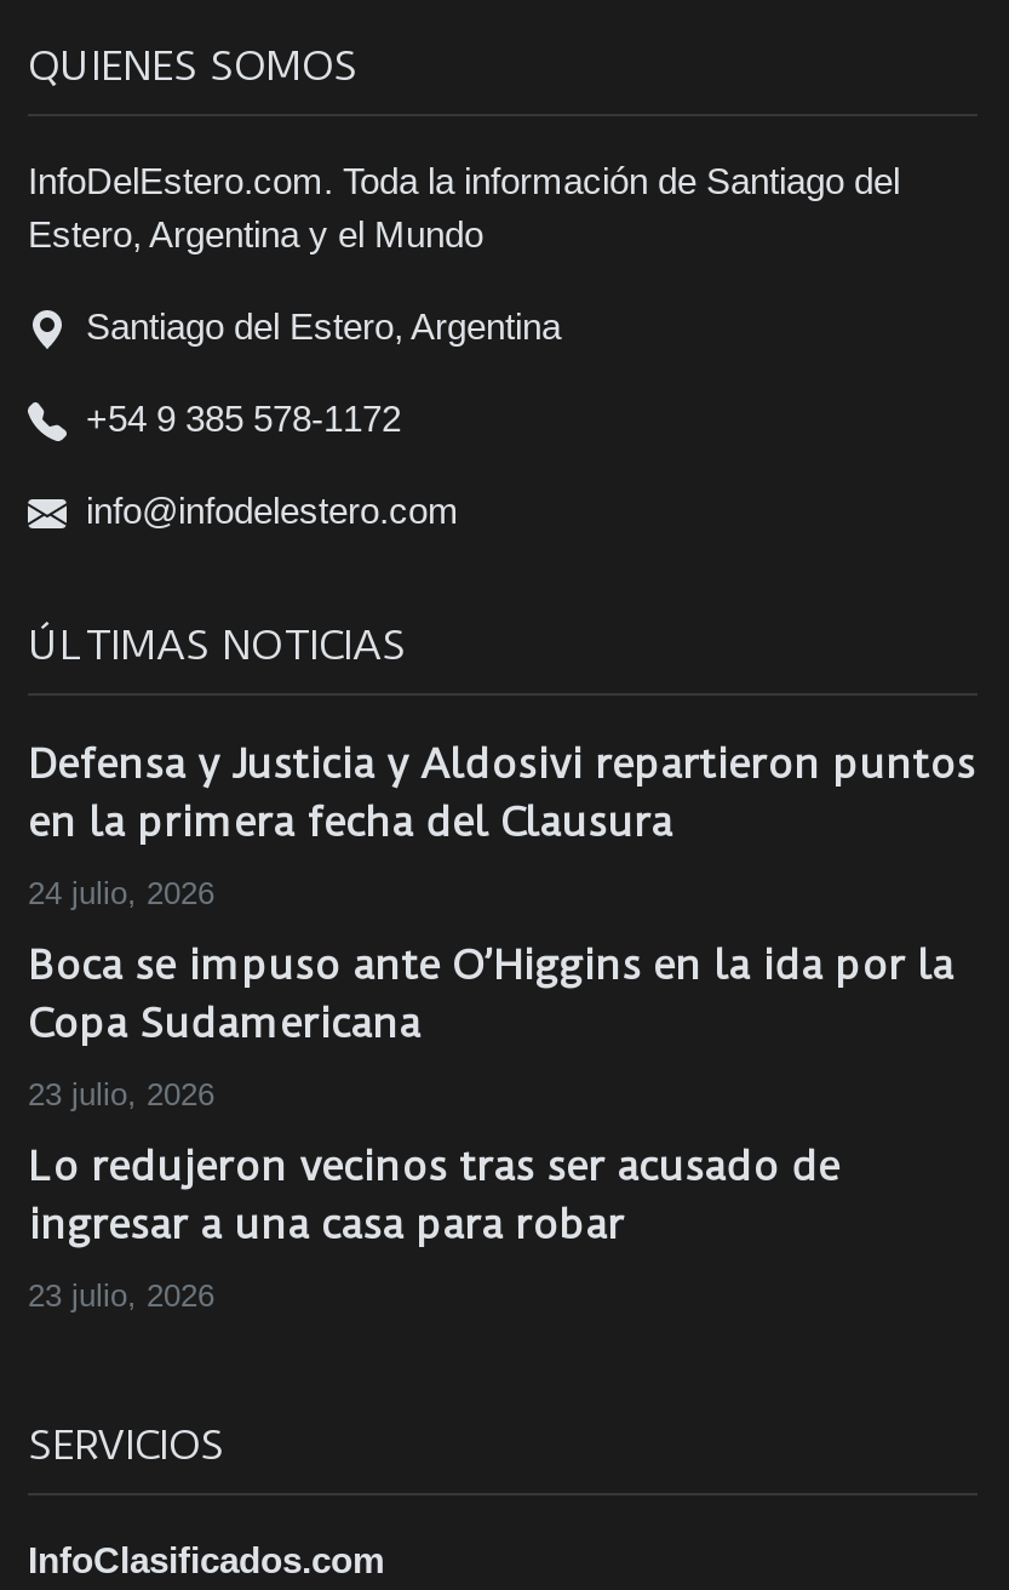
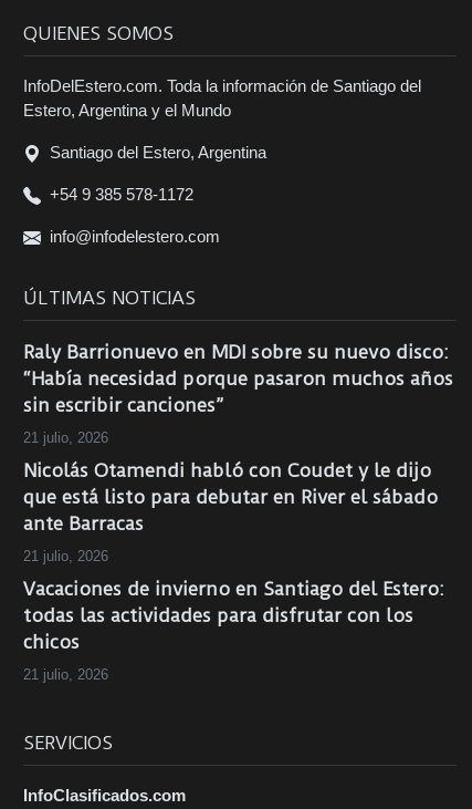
[28,740,975,846] Defensa y Justicia y Aldosivi repartieron puntos | en la primera fecha del Clausura -> [23,341,453,416] Raly Barrionuevo en MDI sobre su nuevo disco: | “Había necesidad porque pasaron muchos años | sin escribir canciones”
[28,875,214,912] 24 julio, 2026 -> [23,430,108,446] 21 julio, 2026
[28,941,953,1048] Boca se impuso ante O’Higgins en la ida por la | Copa Sudamericana -> [23,460,438,535] Nicolás Otamendi habló con Coudet y le dijo | que está listo para debutar en River el sábado | ante Barracas
[28,1077,214,1113] 23 julio, 2026 -> [23,548,108,565] 21 julio, 2026
[28,1142,839,1249] Lo redujeron vecinos tras ser acusado de | ingresar a una casa para robar -> [23,578,444,653] Vacaciones de invierno en Santiago del Estero: | todas las actividades para disfrutar con los | chicos
[28,1278,214,1314] 23 julio, 2026 -> [23,666,108,683] 21 julio, 2026

